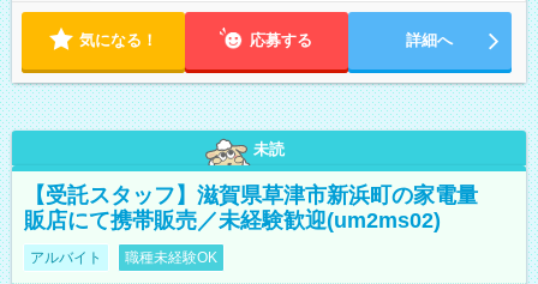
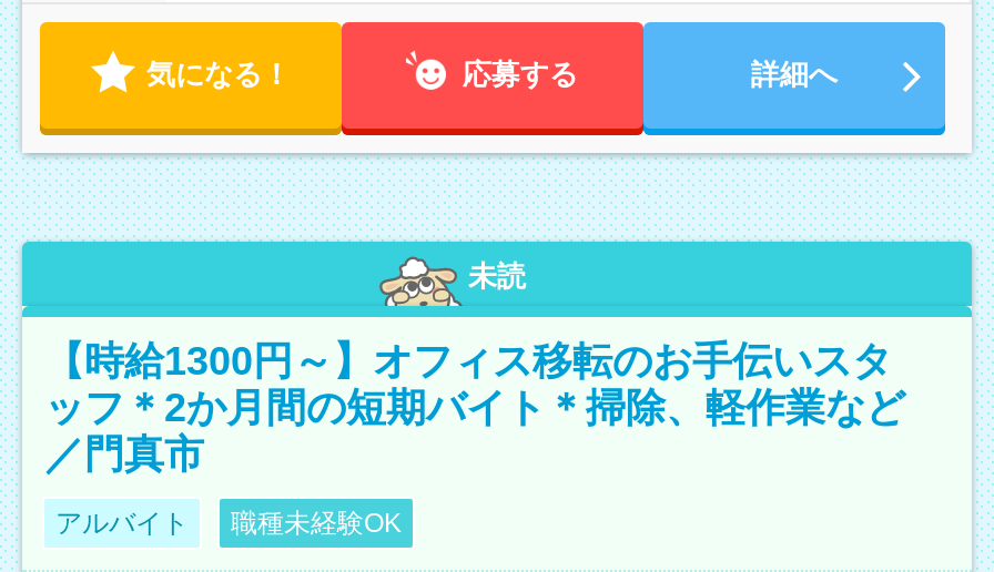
[24,183,478,232] 【受託スタッフ】滋賀県草津市新浜町の家電量 | 販店にて携帯販売／未経験歓迎(um2ms02) -> [44,339,905,477] 【時給1300円～】オフィス移転のお手伝いスタ | ッフ＊2か月間の短期バイト＊掃除、軽作業など | ／門真市

